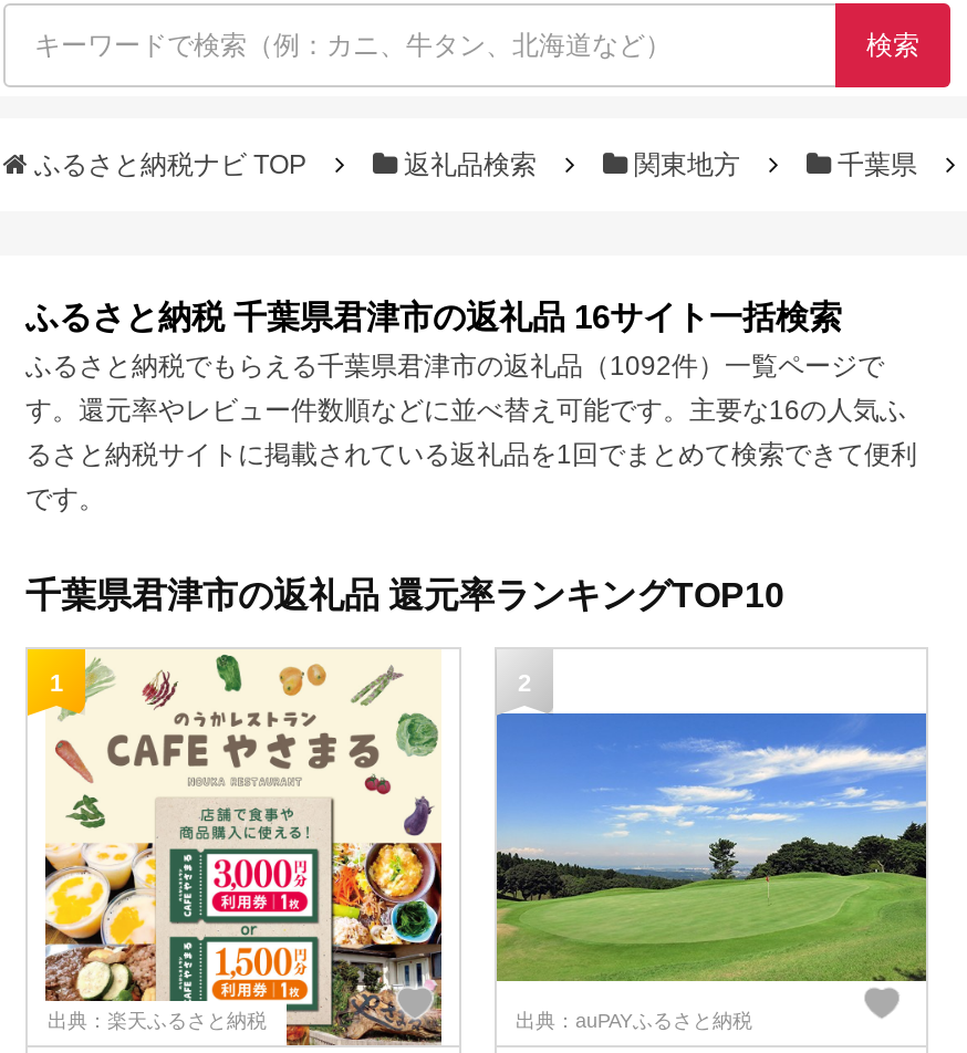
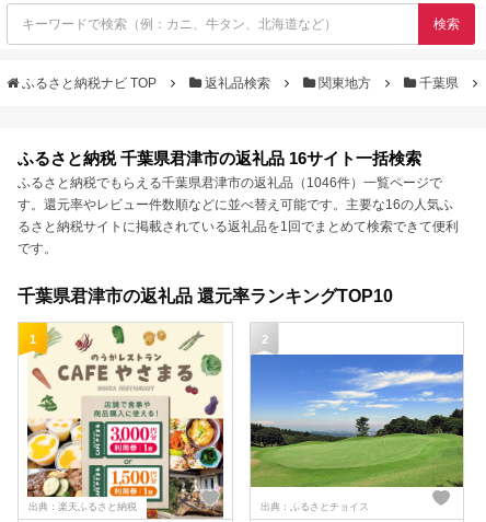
[25,351,884,382] ふるさと納税でもらえる千葉県君津市の返礼品（1092件）一覧ページで -> [18,175,442,190] ふるさと納税でもらえる千葉県君津市の返礼品（1046件）一覧ページで
[516,1011,752,1033] 出典：auPAYふるさと納税 -> [260,502,368,512] 出典：ふるさとチョイス

